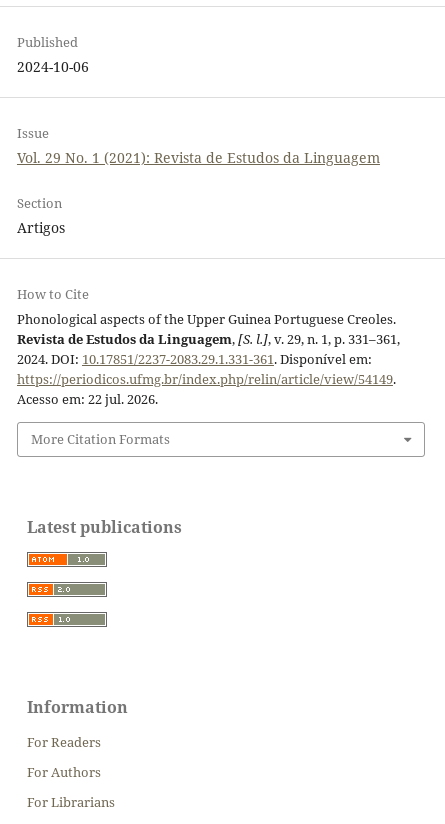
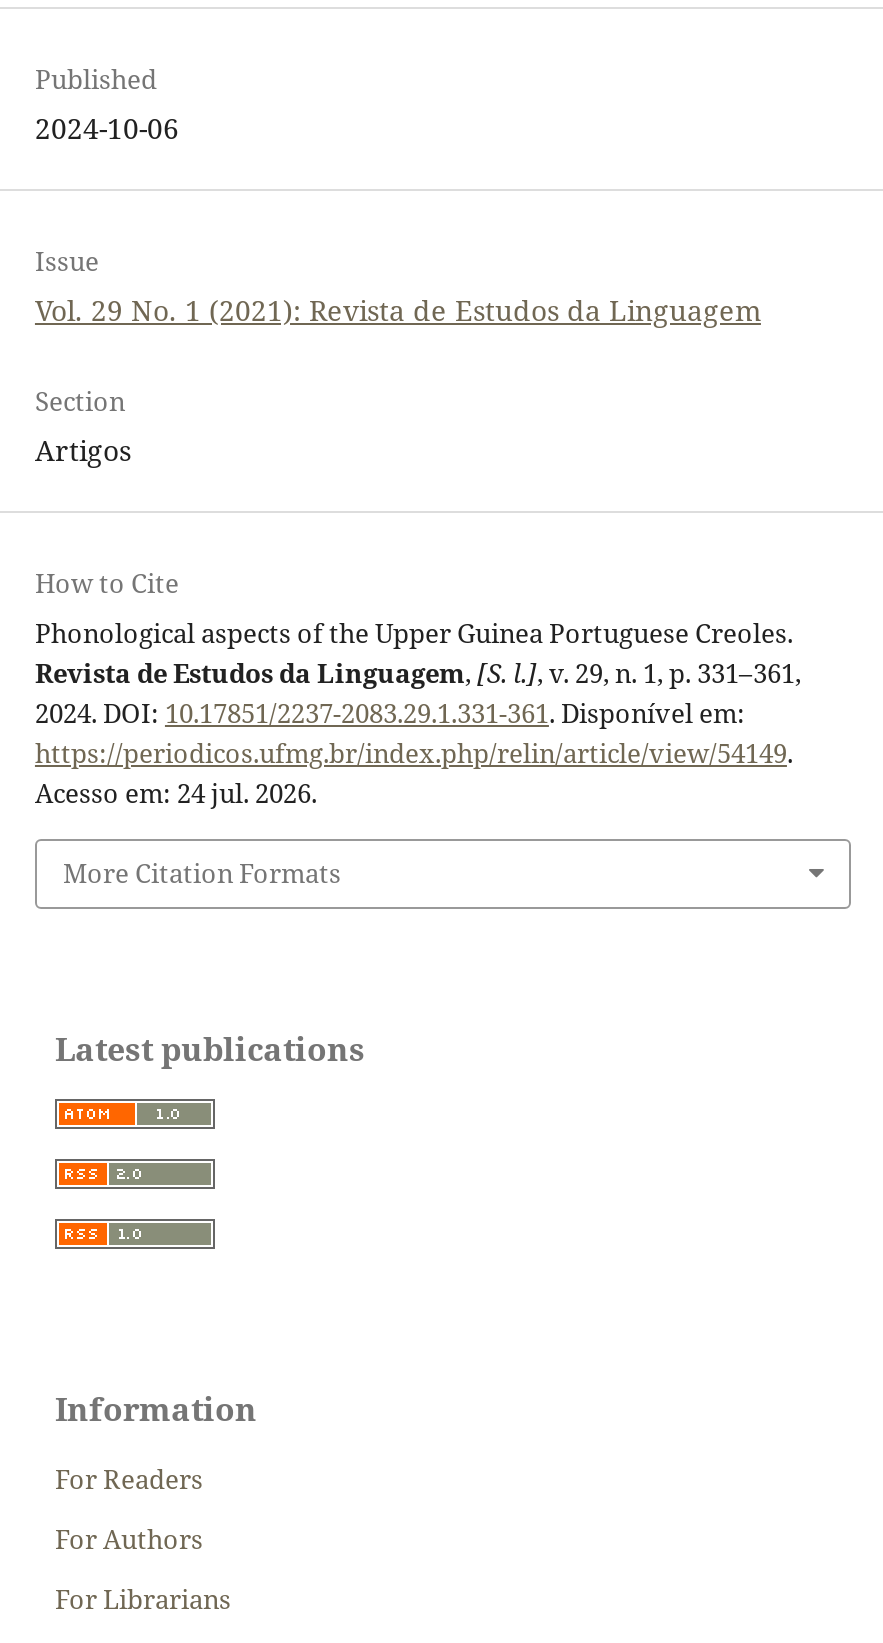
[17,390,158,408] Acesso em: 22 jul. 2026. -> [35,775,317,811] Acesso em: 24 jul. 2026.

